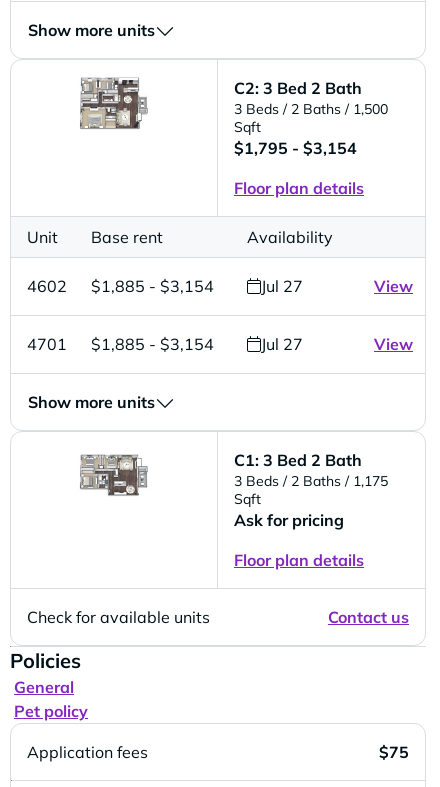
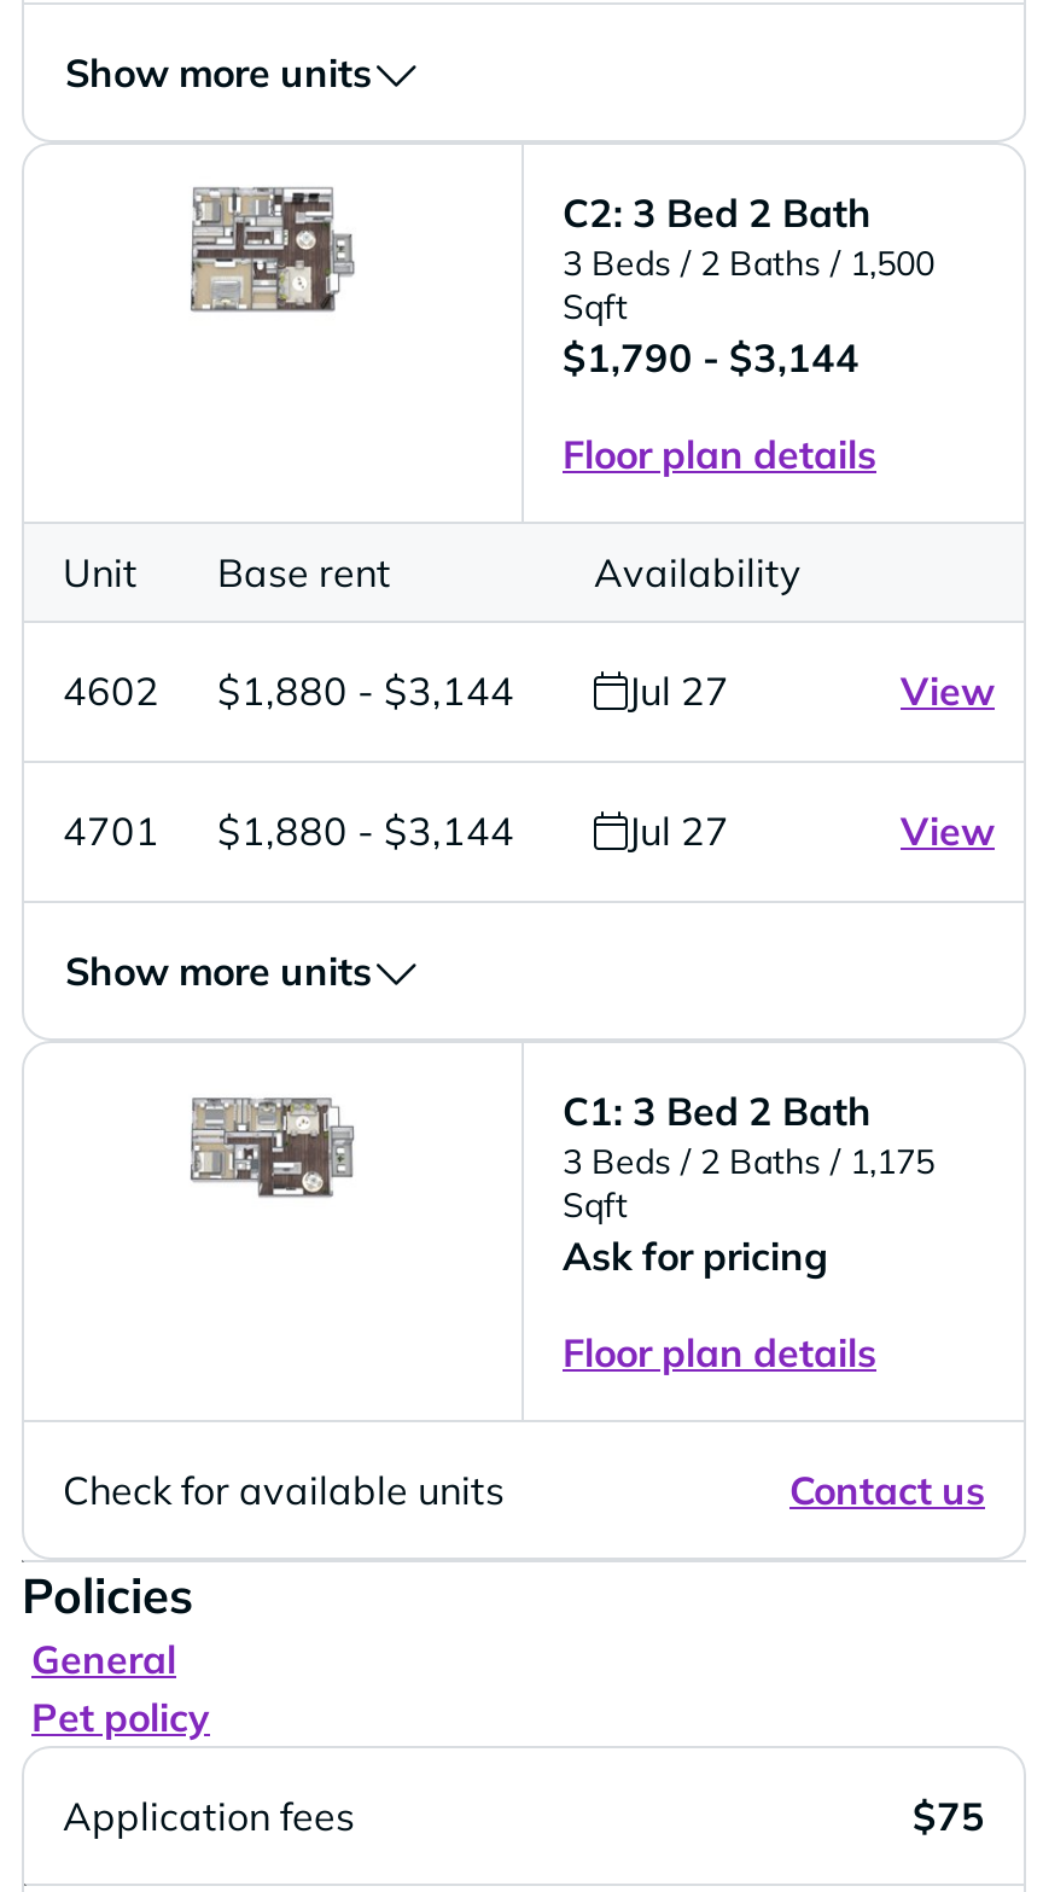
[234,138,357,158] $1,795 - $3,154 -> [563,333,860,382] $1,790 - $3,144
[27,276,214,296] 4602 $1,885 - $3,154 -> [63,666,514,715] 4602 $1,880 - $3,144
[27,334,214,354] 4701 $1,885 - $3,154 -> [63,807,514,855] 4701 $1,880 - $3,144

